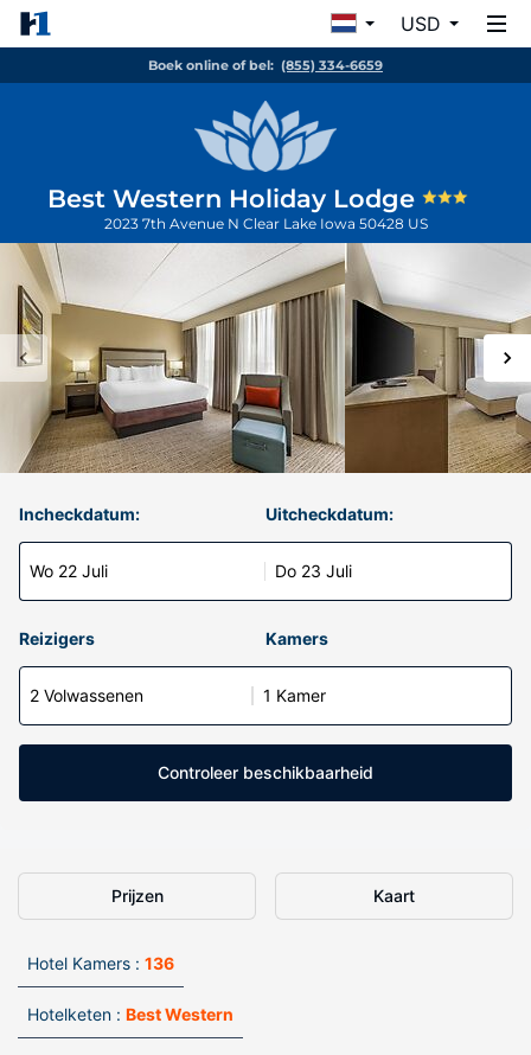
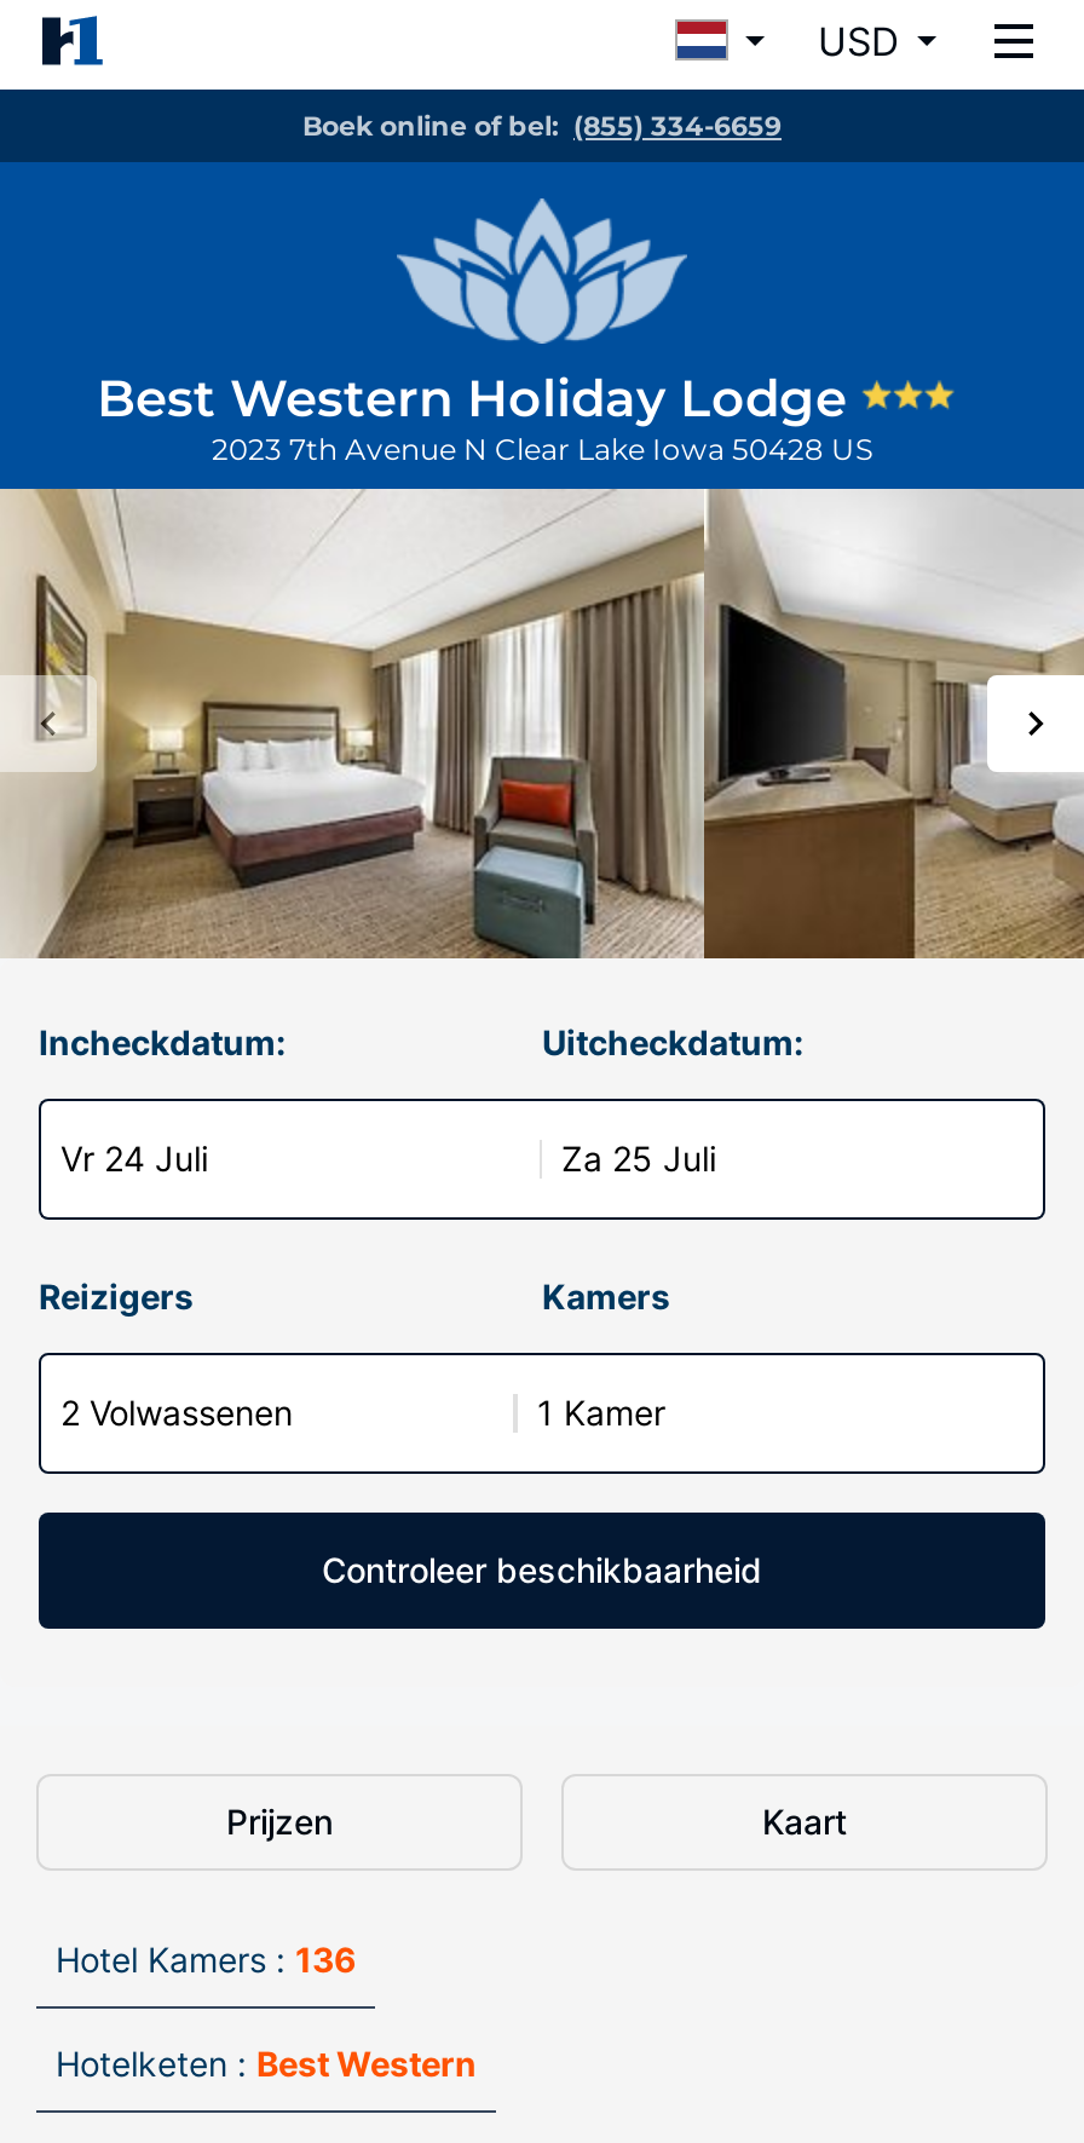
[30,561,108,581] Wo 22 Juli -> [60,1137,208,1179] Vr 24 Juli
[275,561,352,581] Do 23 Juli -> [561,1137,716,1179] Za 25 Juli

